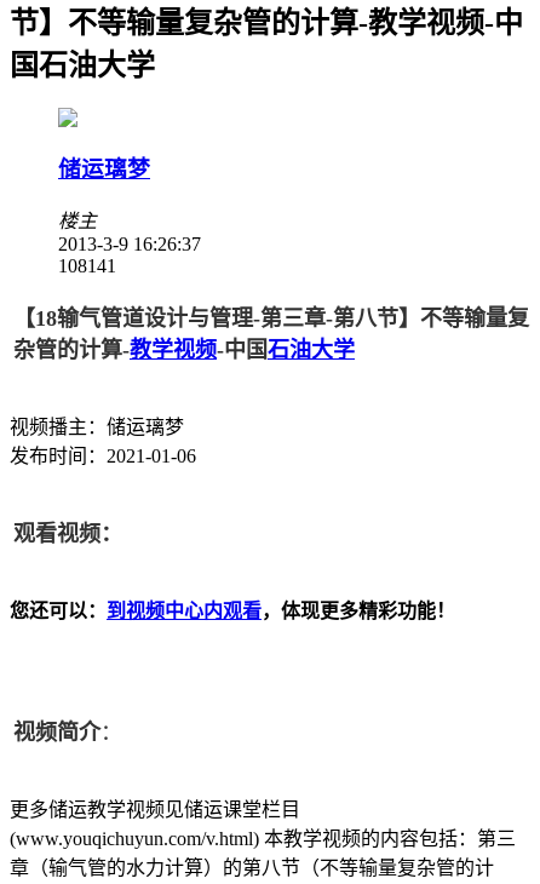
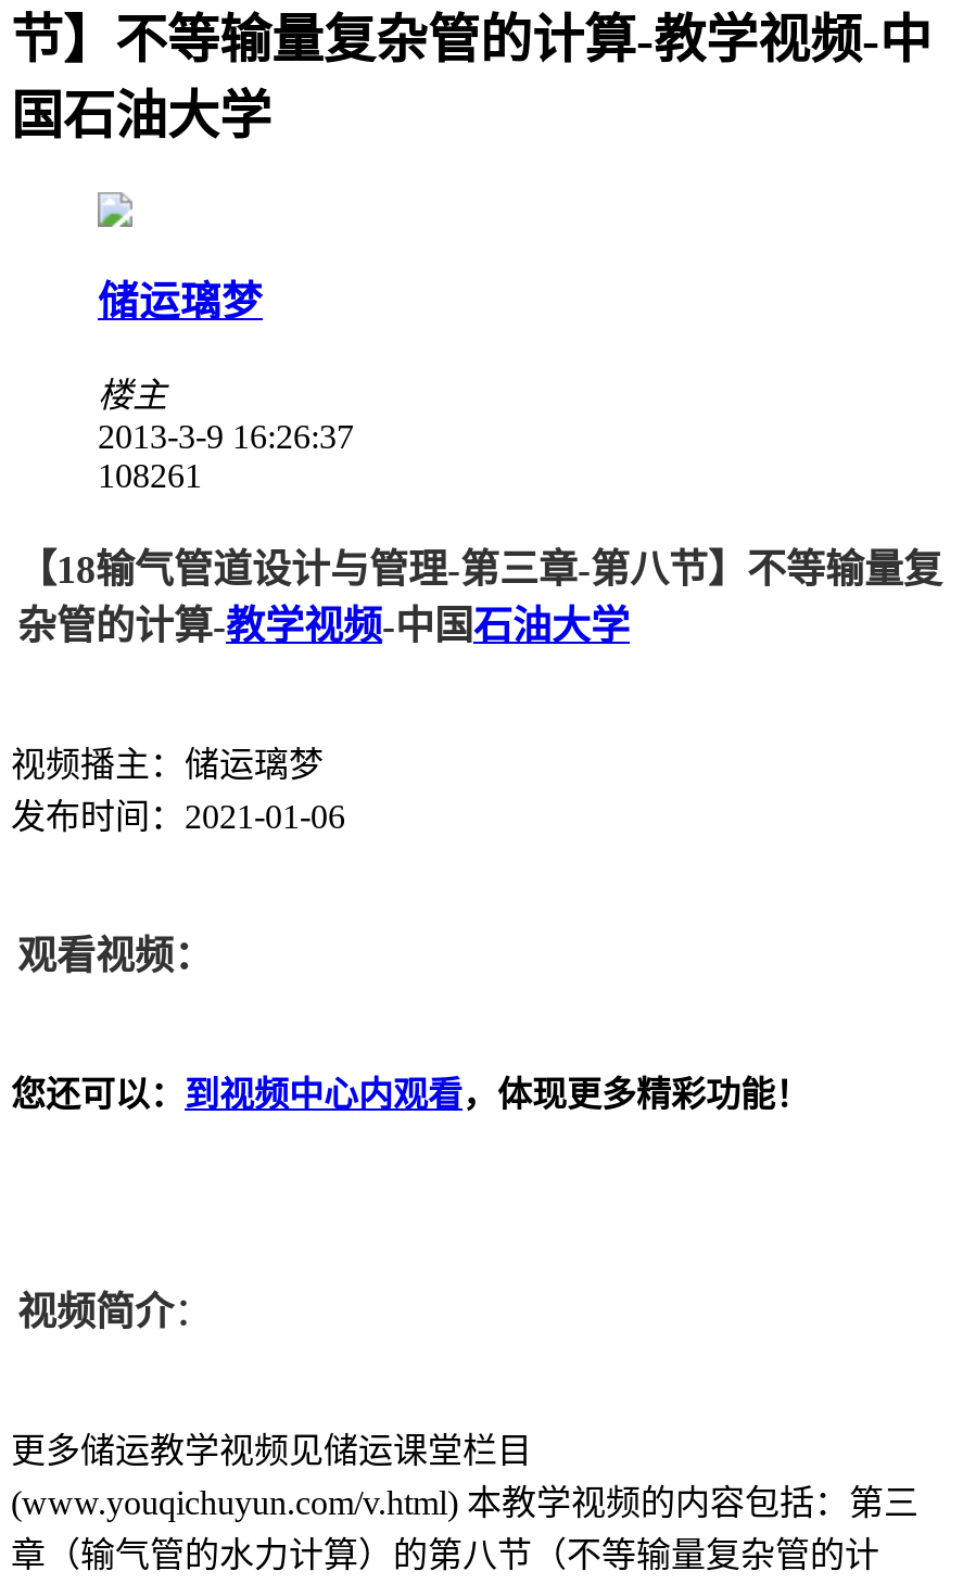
[58,256,116,276] 108141 -> [98,458,202,494] 108261

